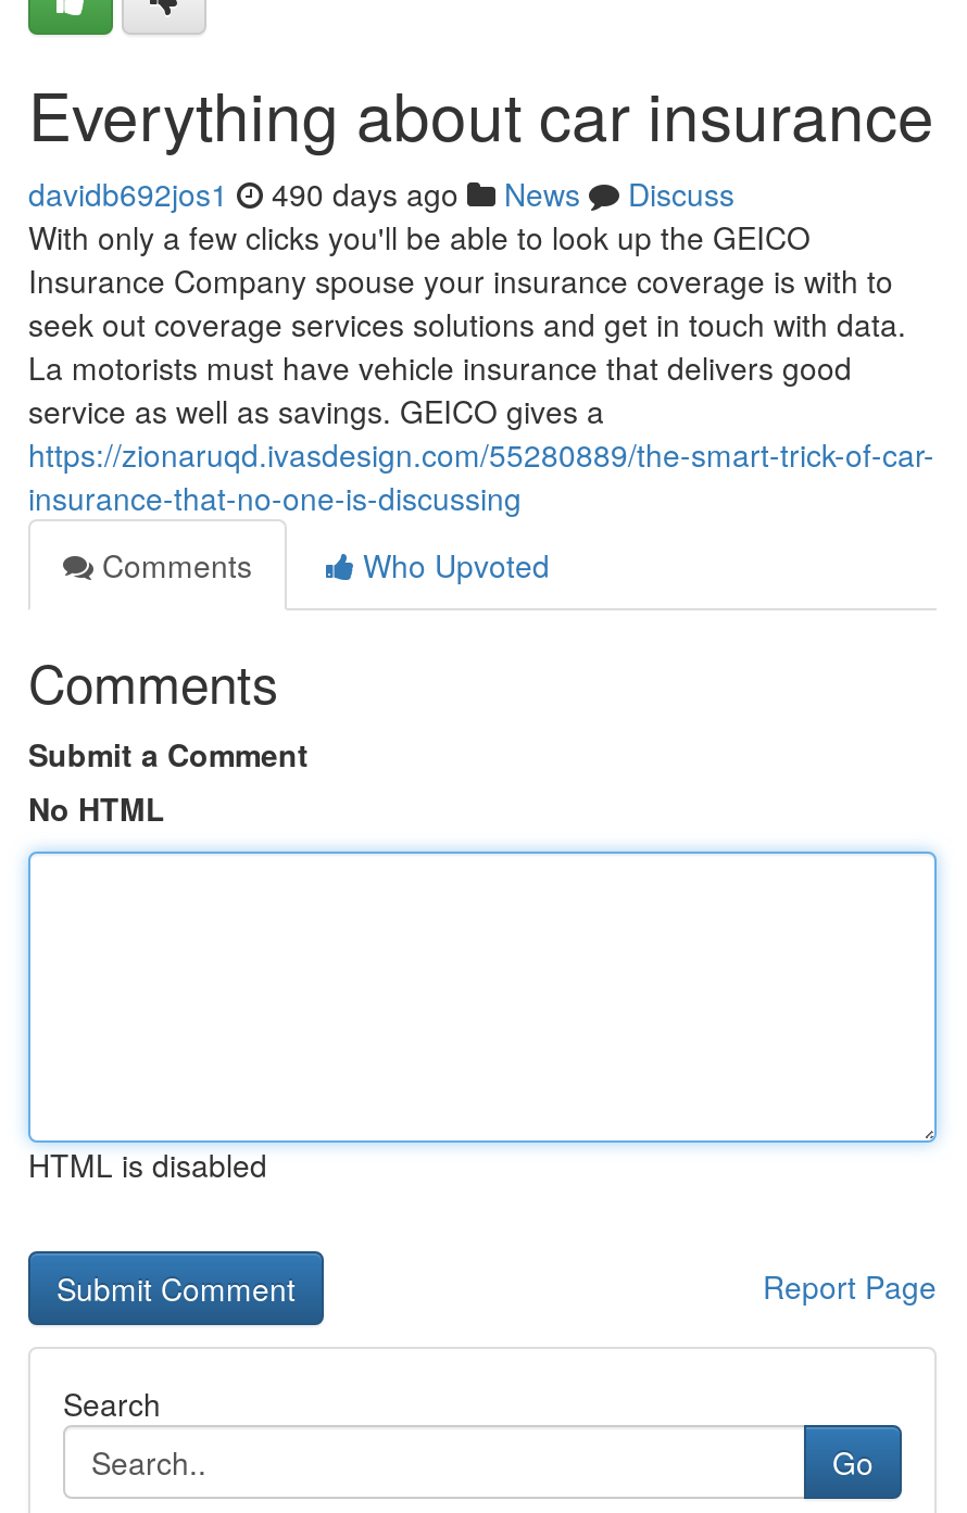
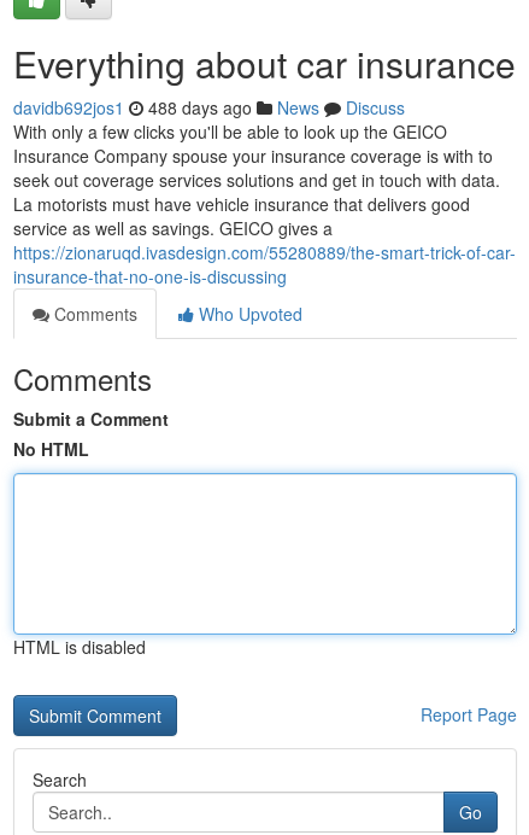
[28,172,734,215] davidb692jos1 490 days ago News Discuss -> [13,95,405,119] davidb692jos1 488 days ago News Discuss

